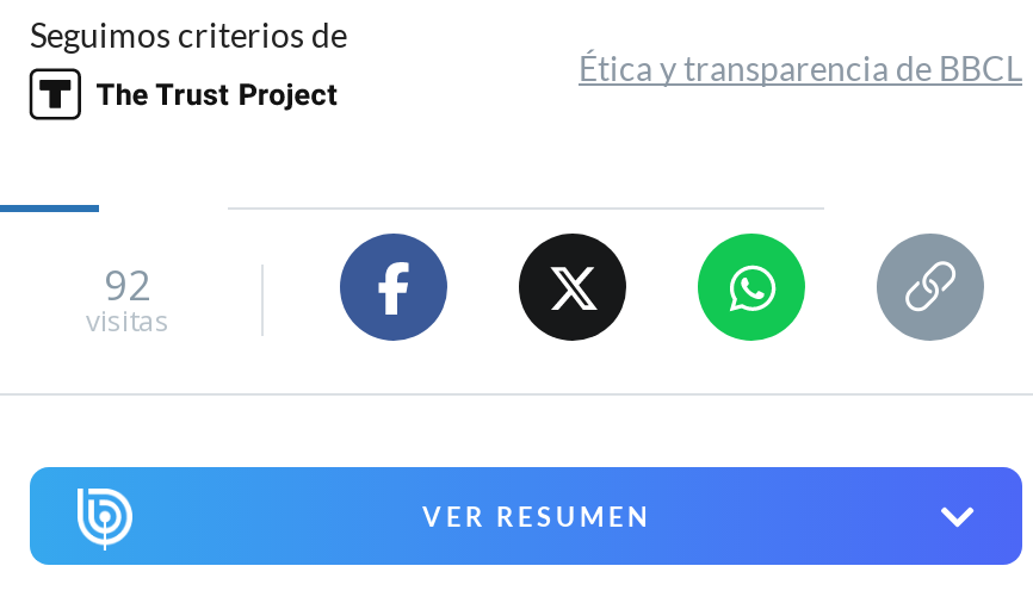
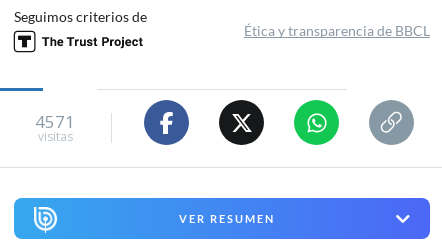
[104,257,151,312] 92 -> [35,110,75,133] 4571

